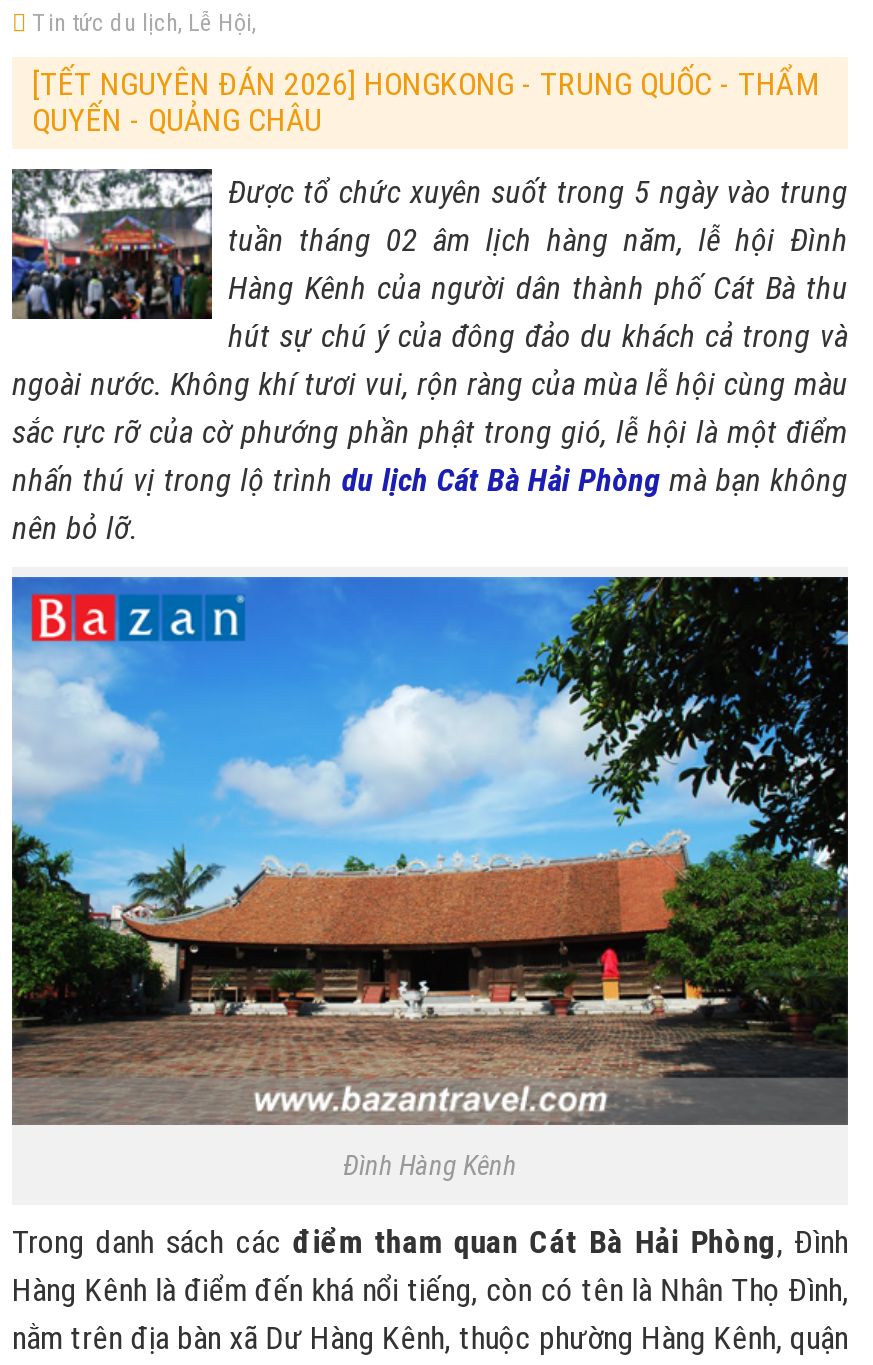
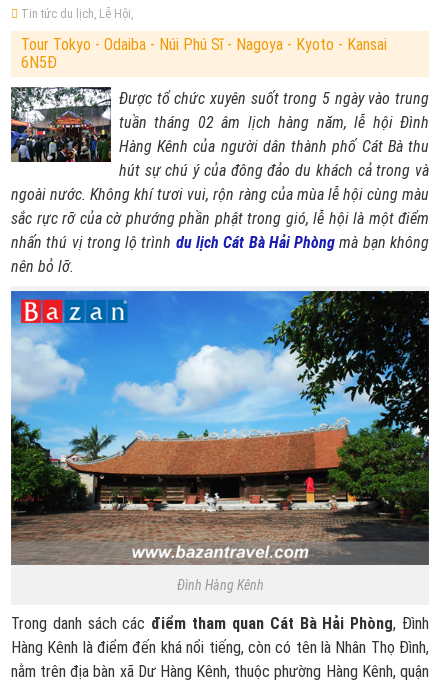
[32,65,820,139] [TẾT NGUYÊN ĐÁN 2026] HONGKONG - TRUNG QUỐC - THẨM | QUYẾN - QUẢNG CHÂU -> [21,35,387,72] Tour Tokyo - Odaiba - Núi Phú Sĩ - Nagoya - Kyoto - Kansai | 6N5Đ

